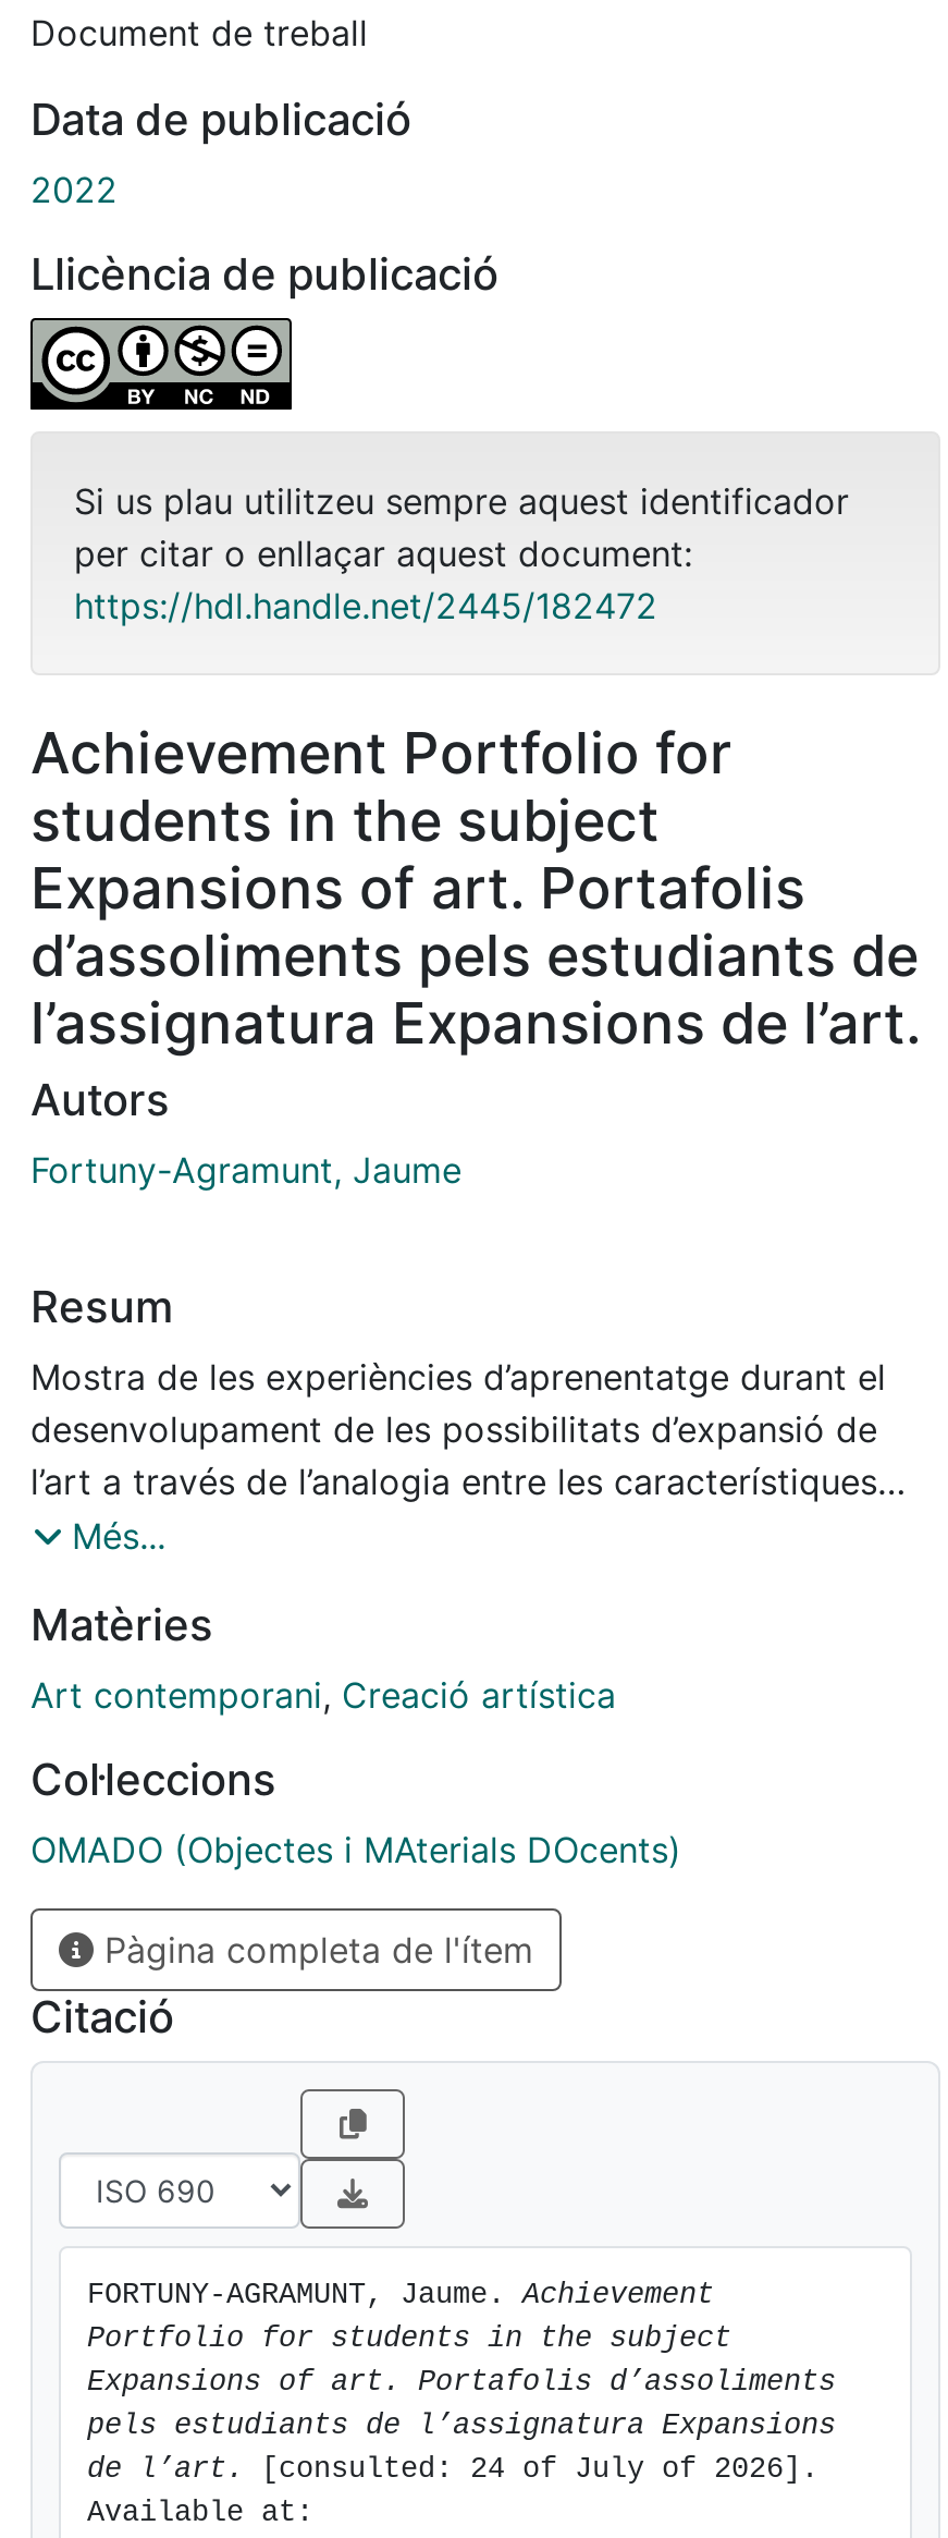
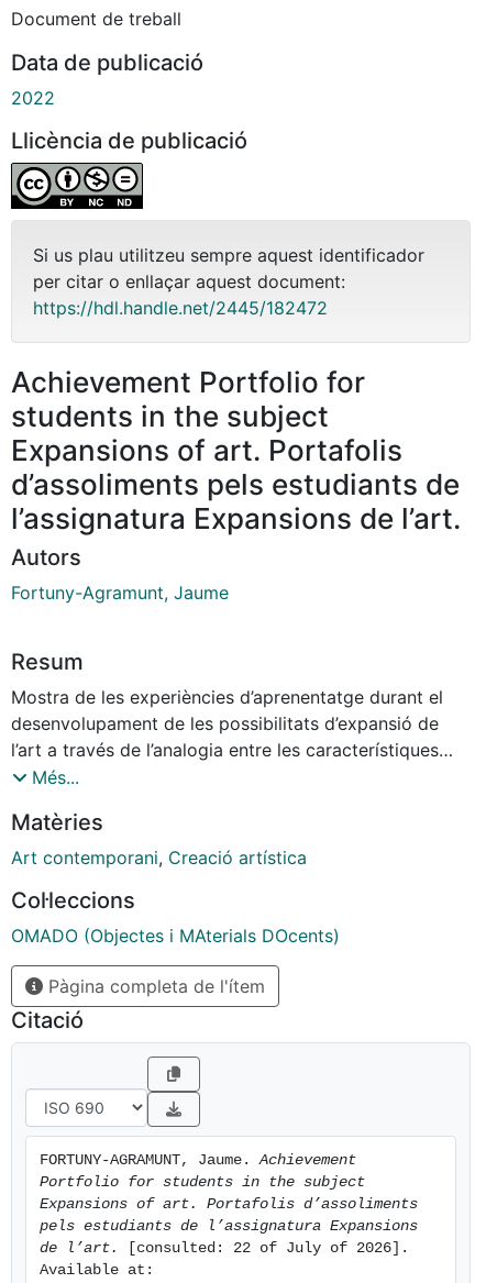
[87,2454,818,2487] de l’art. [consulted: 24 of July of 2026]. -> [40,1241,409,1257] de l’art. [consulted: 22 of July of 2026].

